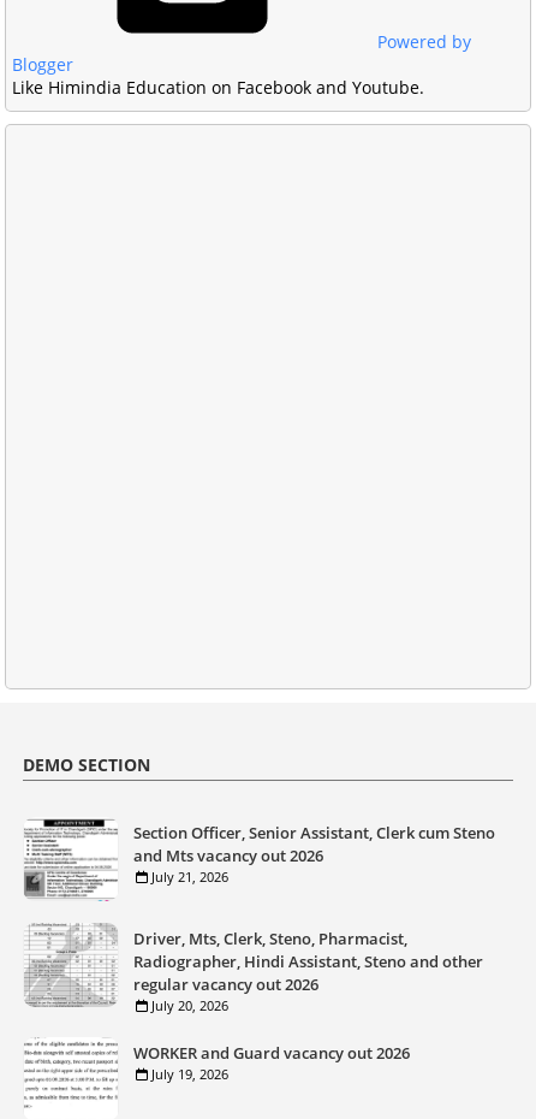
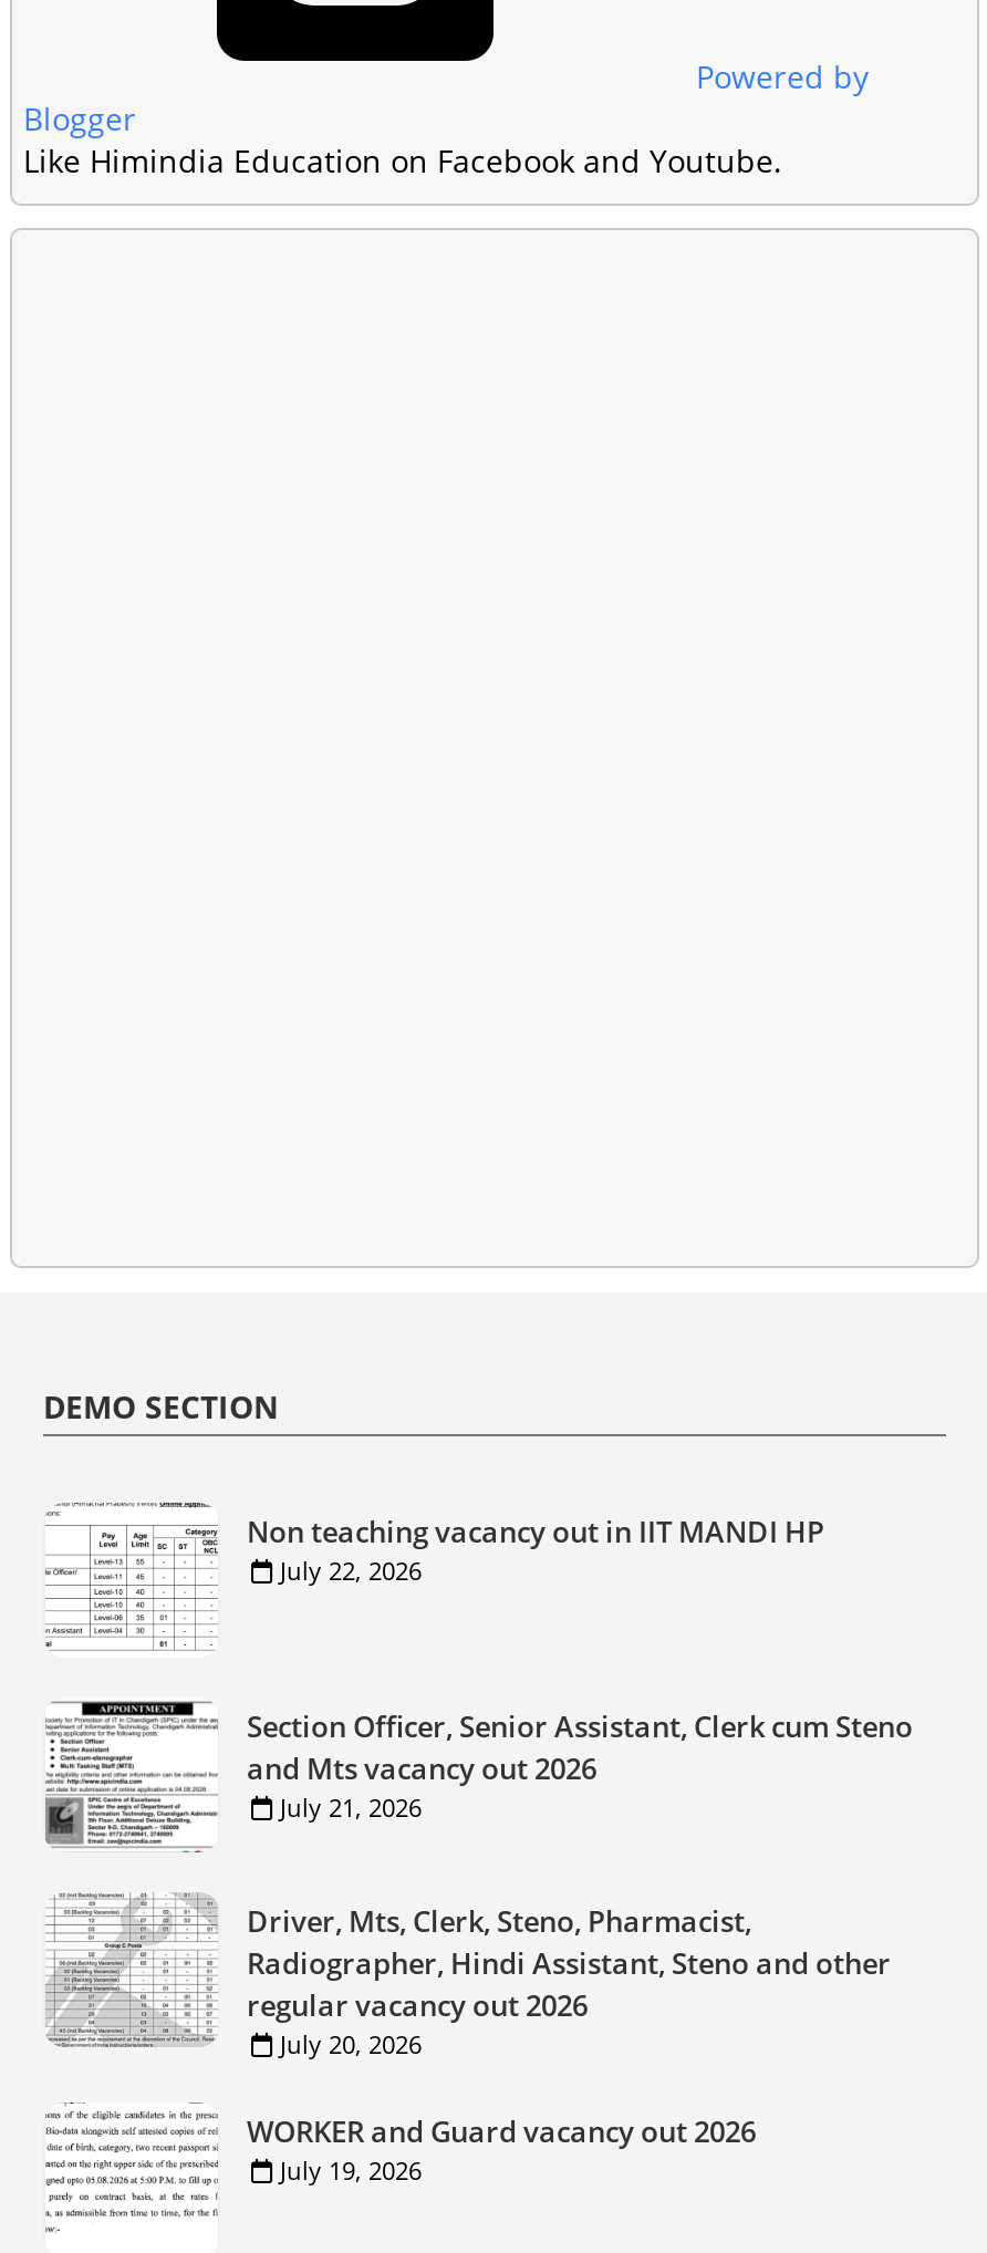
none -> [247,1512,824,1587] Non teaching vacancy out in IIT MANDI HP | July 22, 2026

